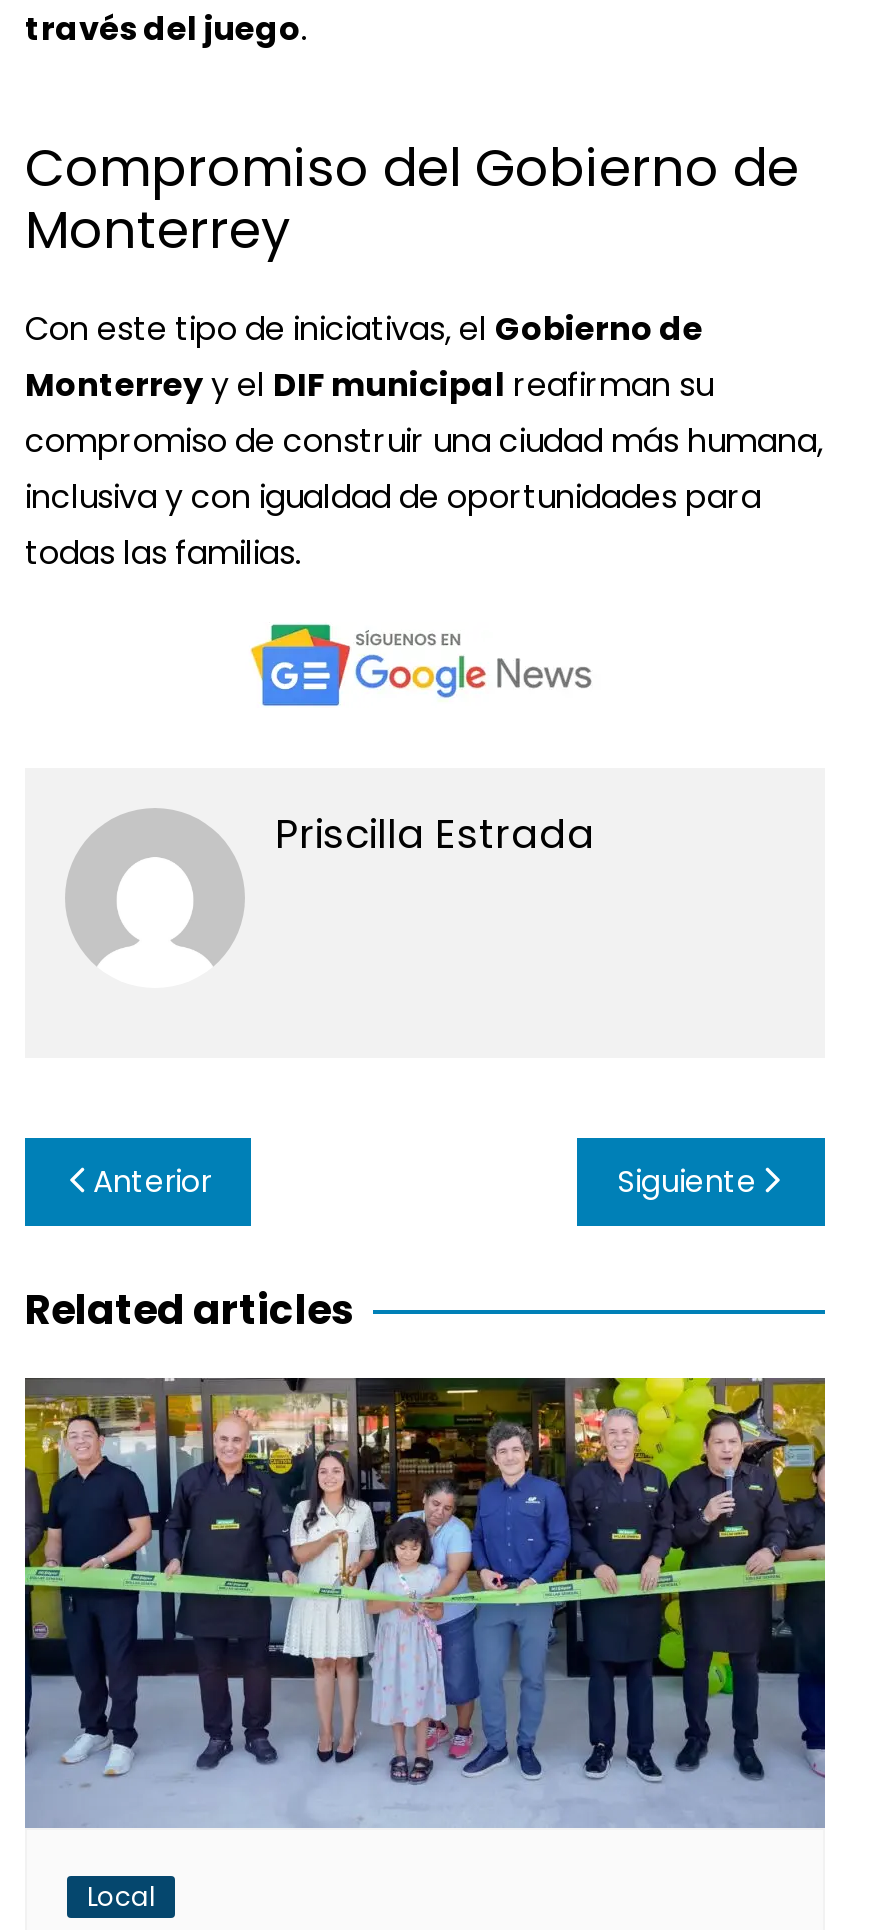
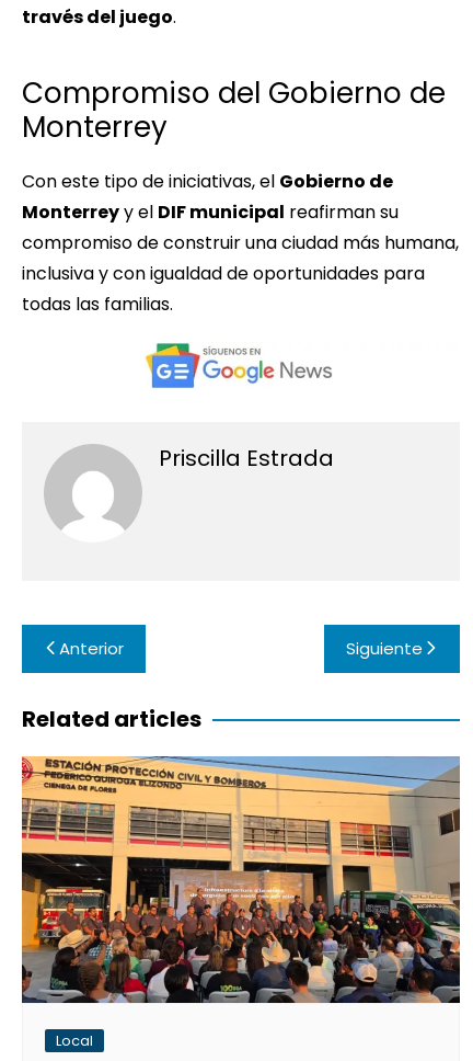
[23,1376,827,1830] [image] -> [21,755,461,1004] [image]

